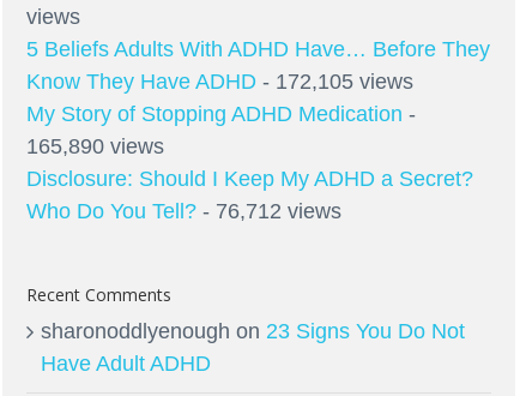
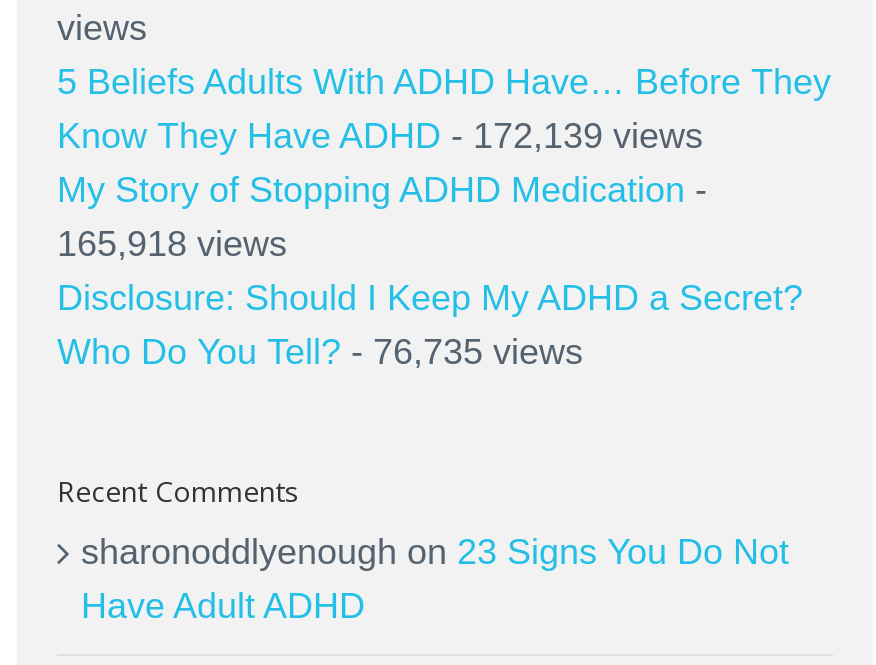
[26,69,413,93] Know They Have ADHD - 172,105 views -> [57,115,703,155] Know They Have ADHD - 172,139 views
[26,134,164,158] 165,890 views -> [57,223,287,263] 165,918 views
[26,199,341,223] Who Do You Tell? - 76,712 views -> [57,331,583,371] Who Do You Tell? - 76,735 views

